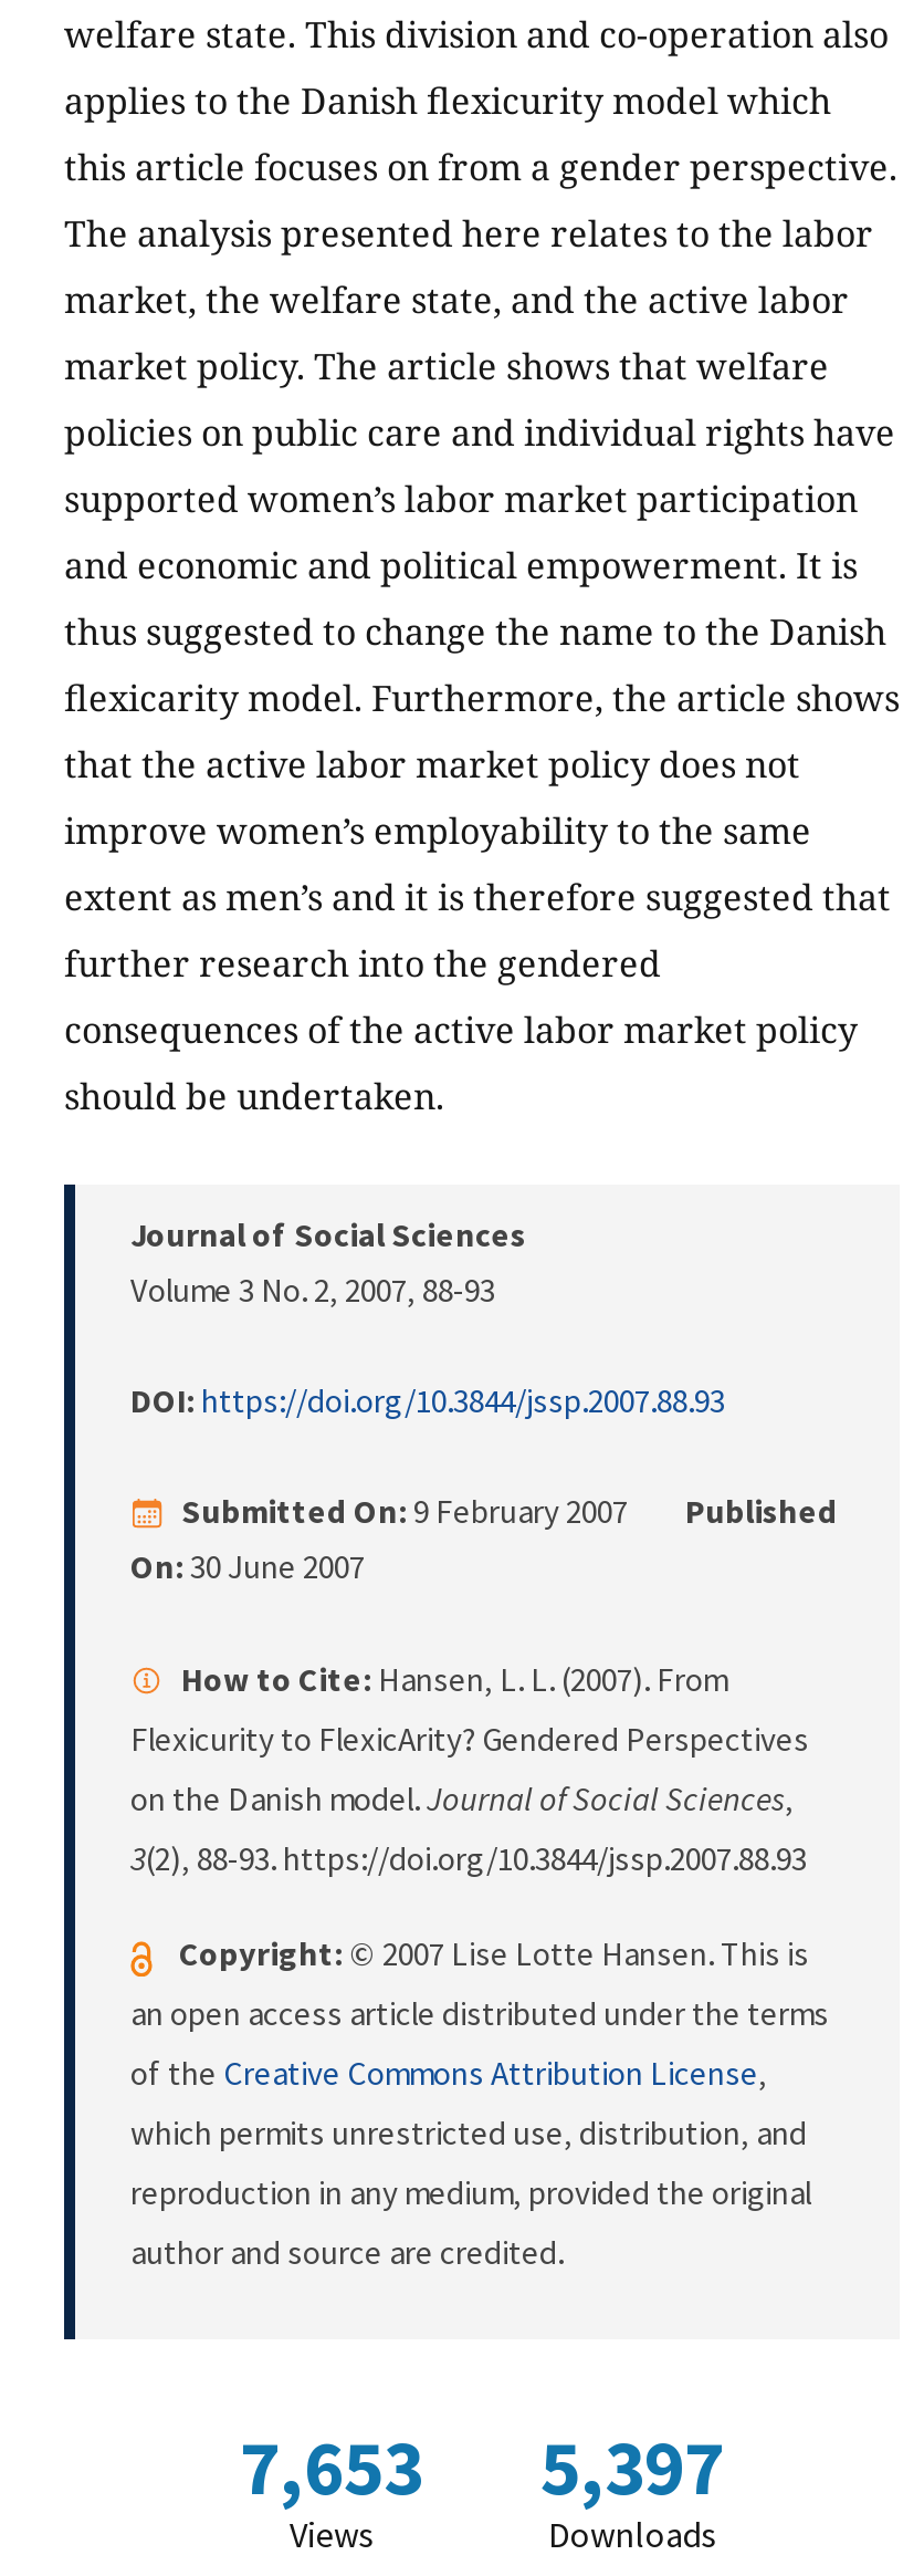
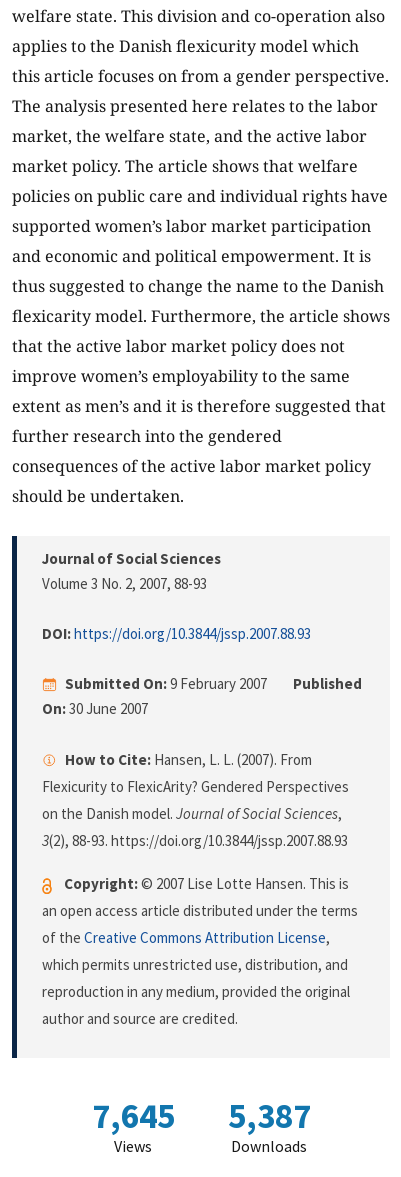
[240,2420,423,2517] 7,653 -> [91,1094,174,1138] 7,645
[540,2420,724,2517] 5,397 -> [227,1094,310,1138] 5,387

